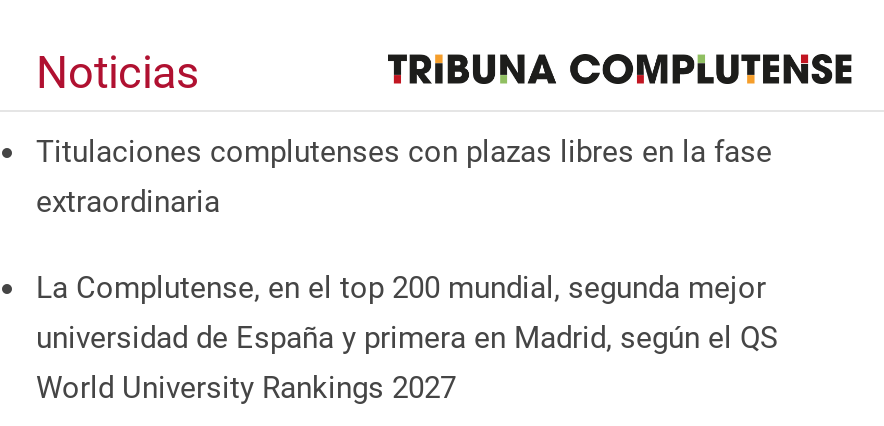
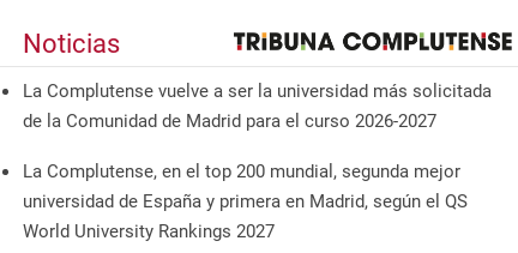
[36,134,772,220] Titulaciones complutenses con plazas libres en la fase | extraordinaria -> [23,80,492,132] La Complutense vuelve a ser la universidad más solicitada | de la Comunidad de Madrid para el curso 2026-2027

